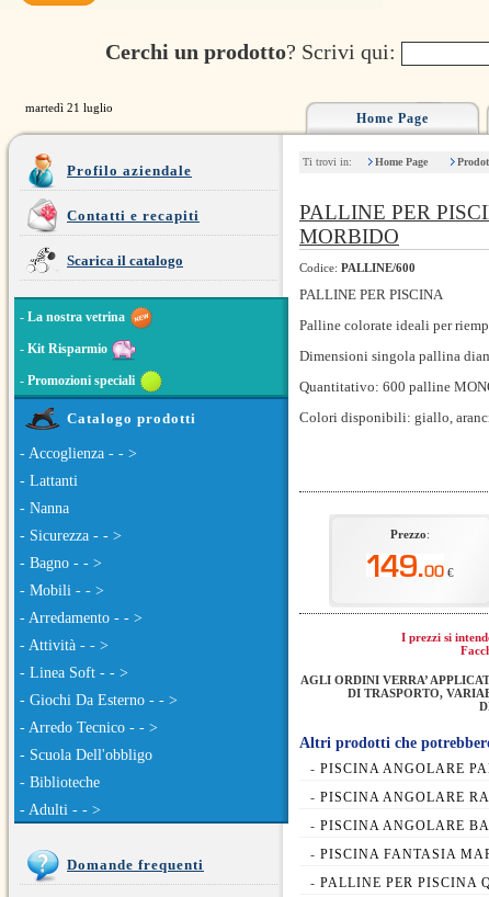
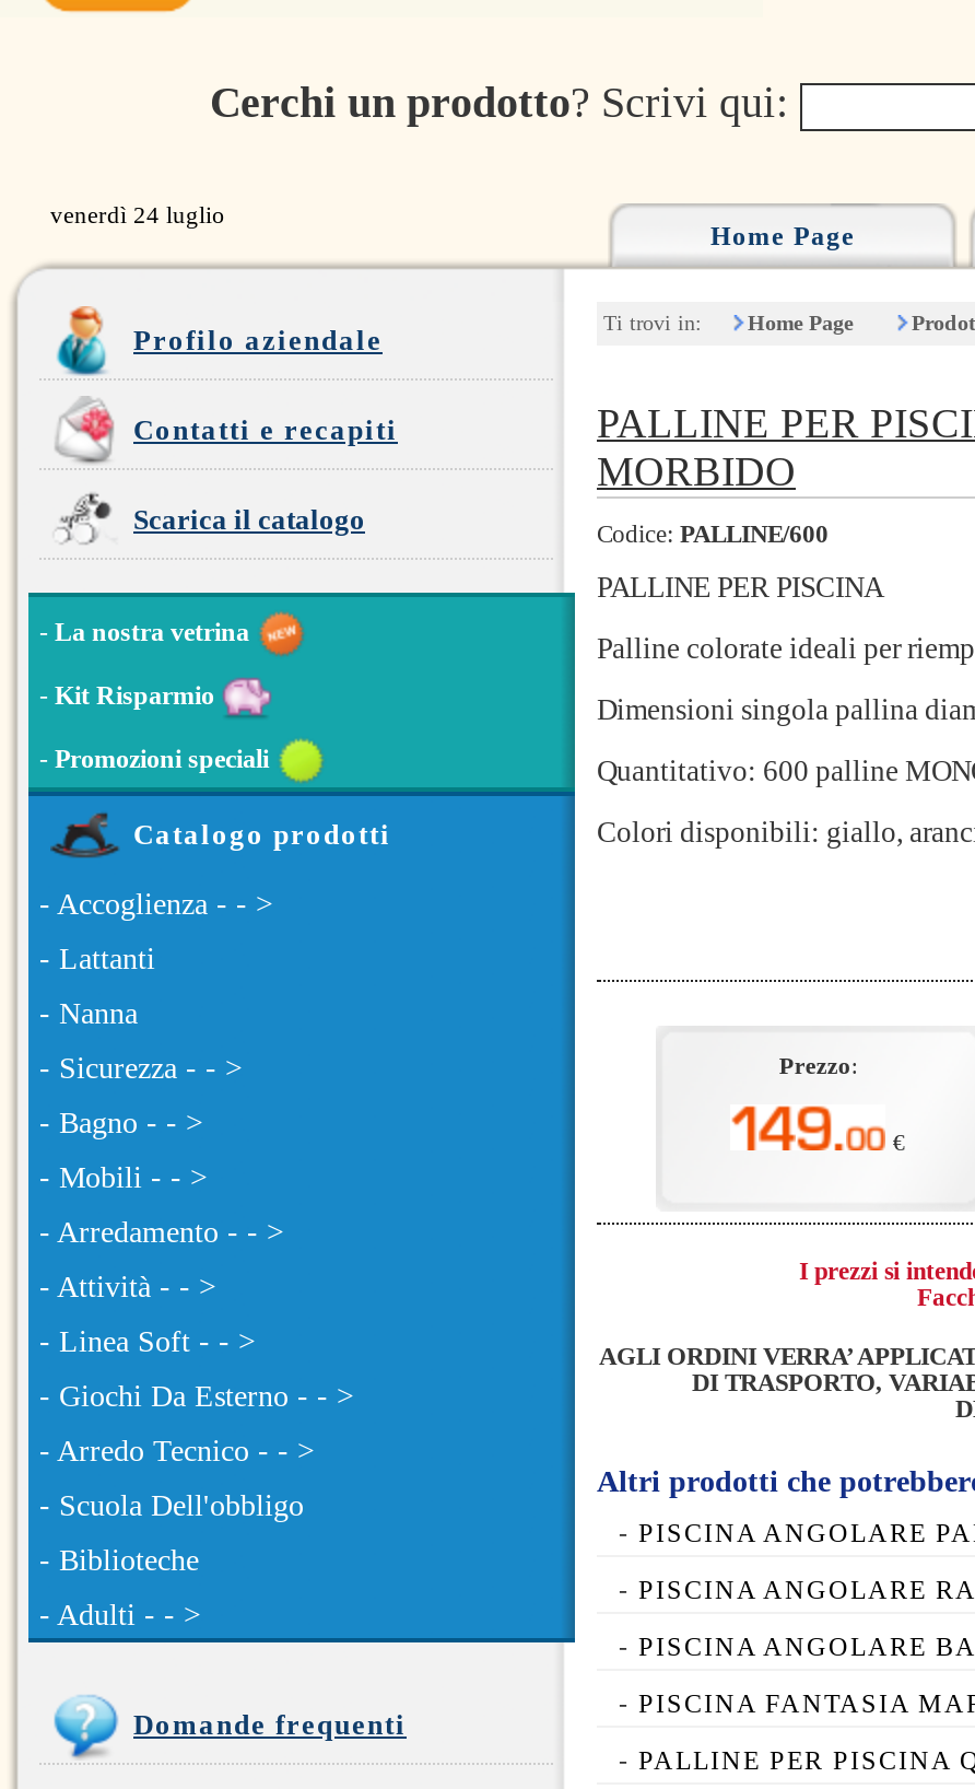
[25,101,113,114] martedì 21 luglio -> [50,201,225,227] venerdì 24 luglio

